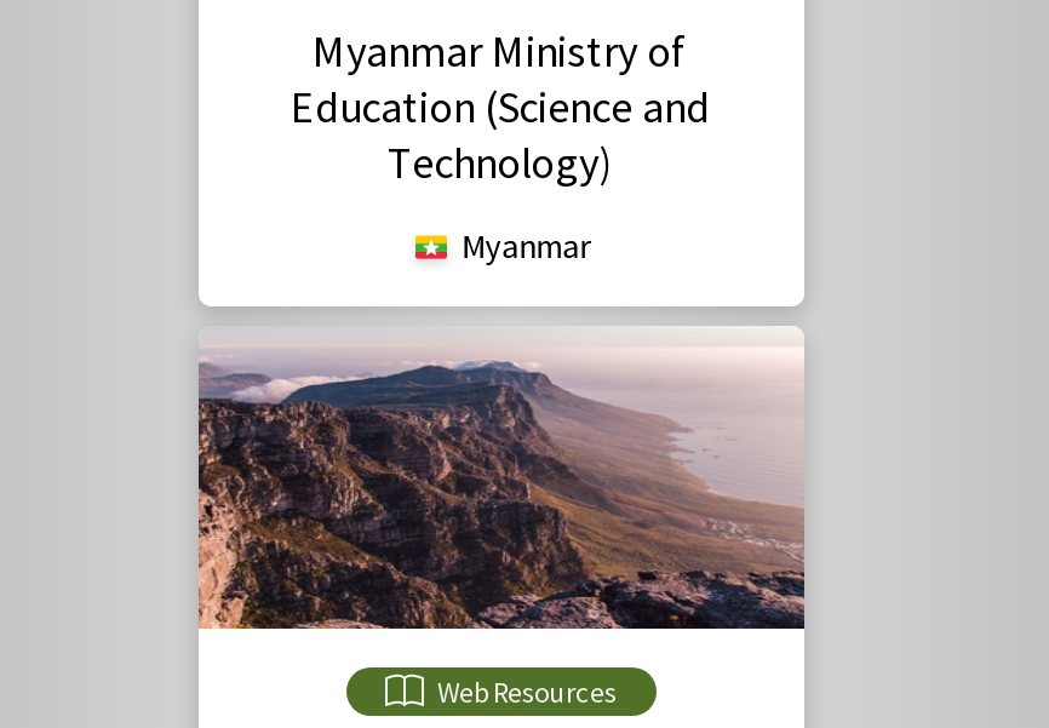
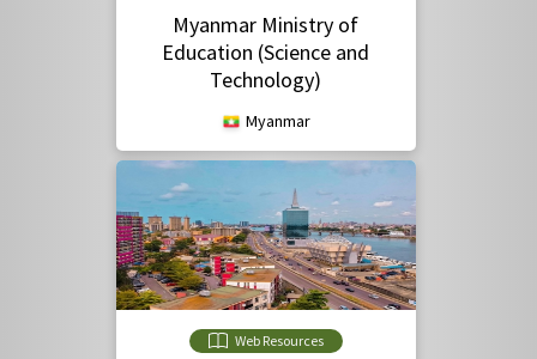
[196,326,804,631] [image] -> [115,159,417,311] [image]

